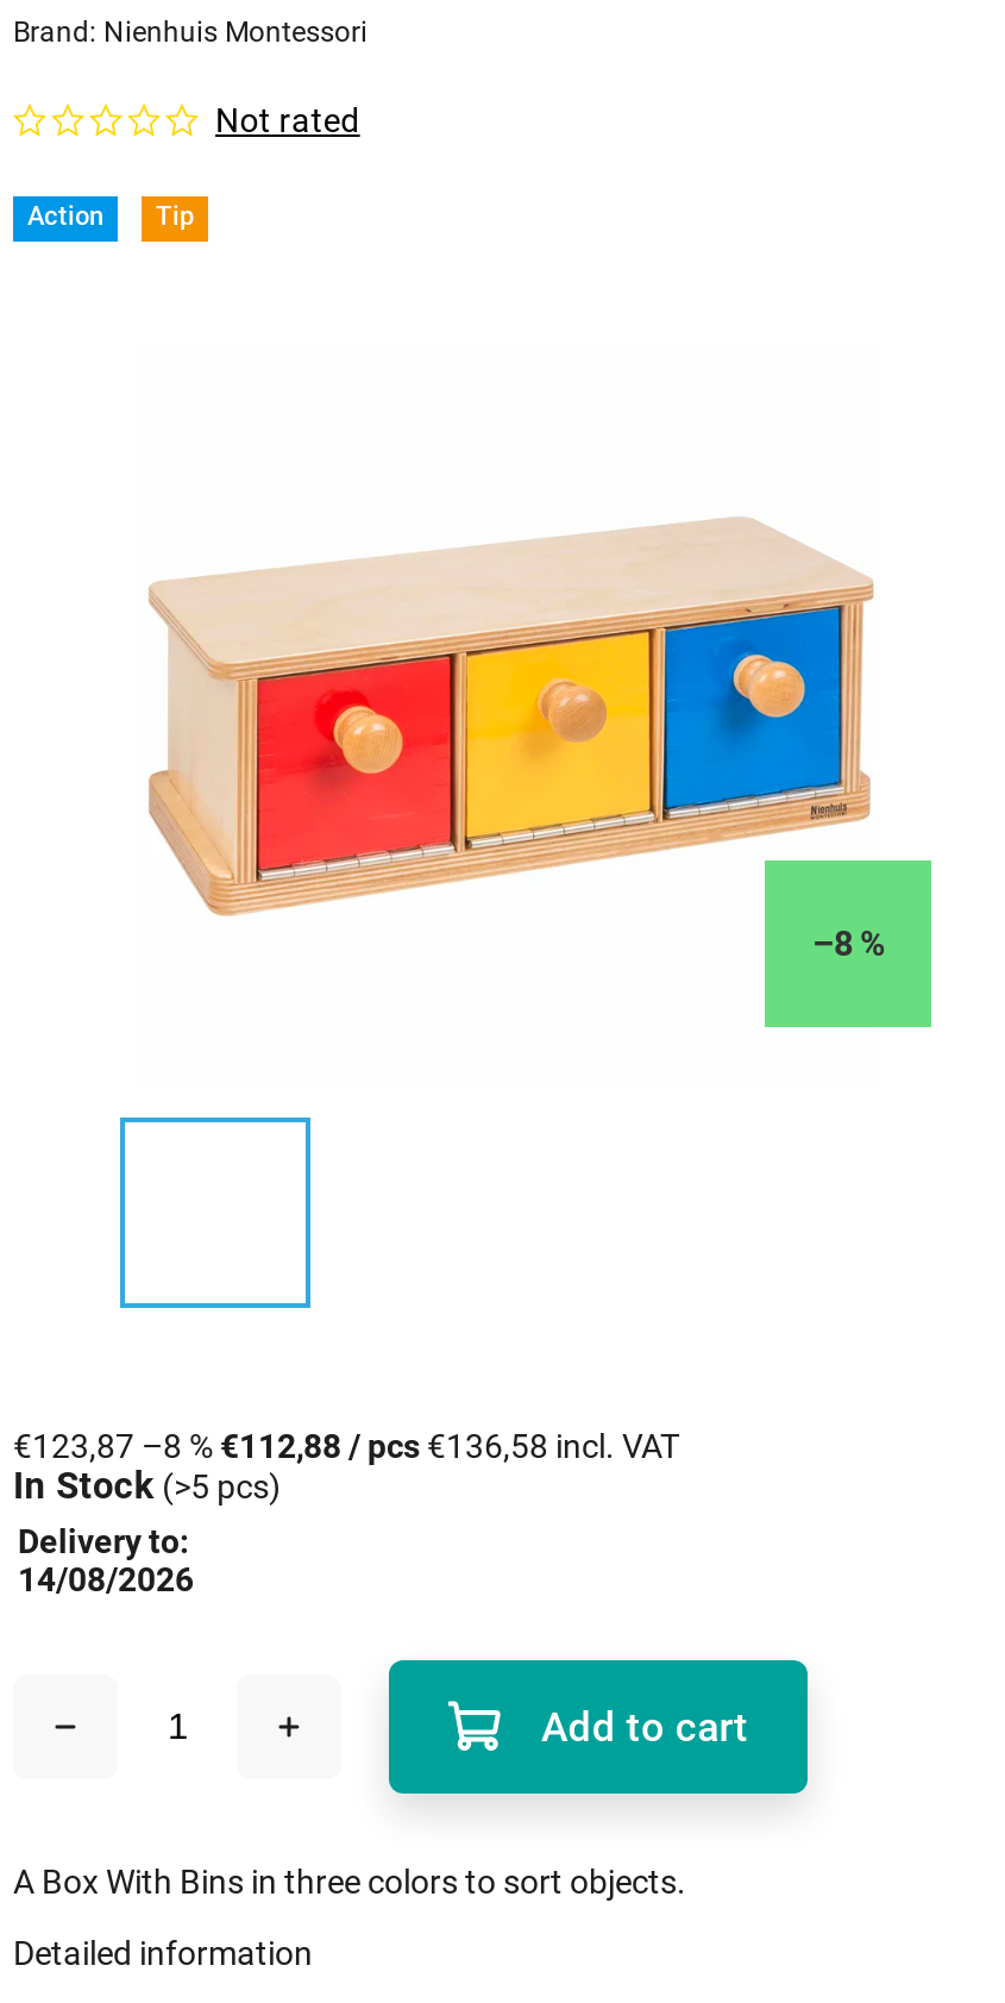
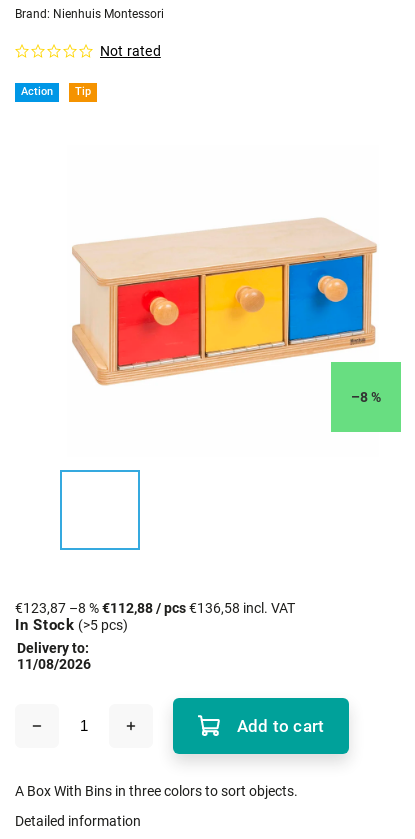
[18,1560,194,1598] 14/08/2026 -> [17,656,91,672] 11/08/2026

